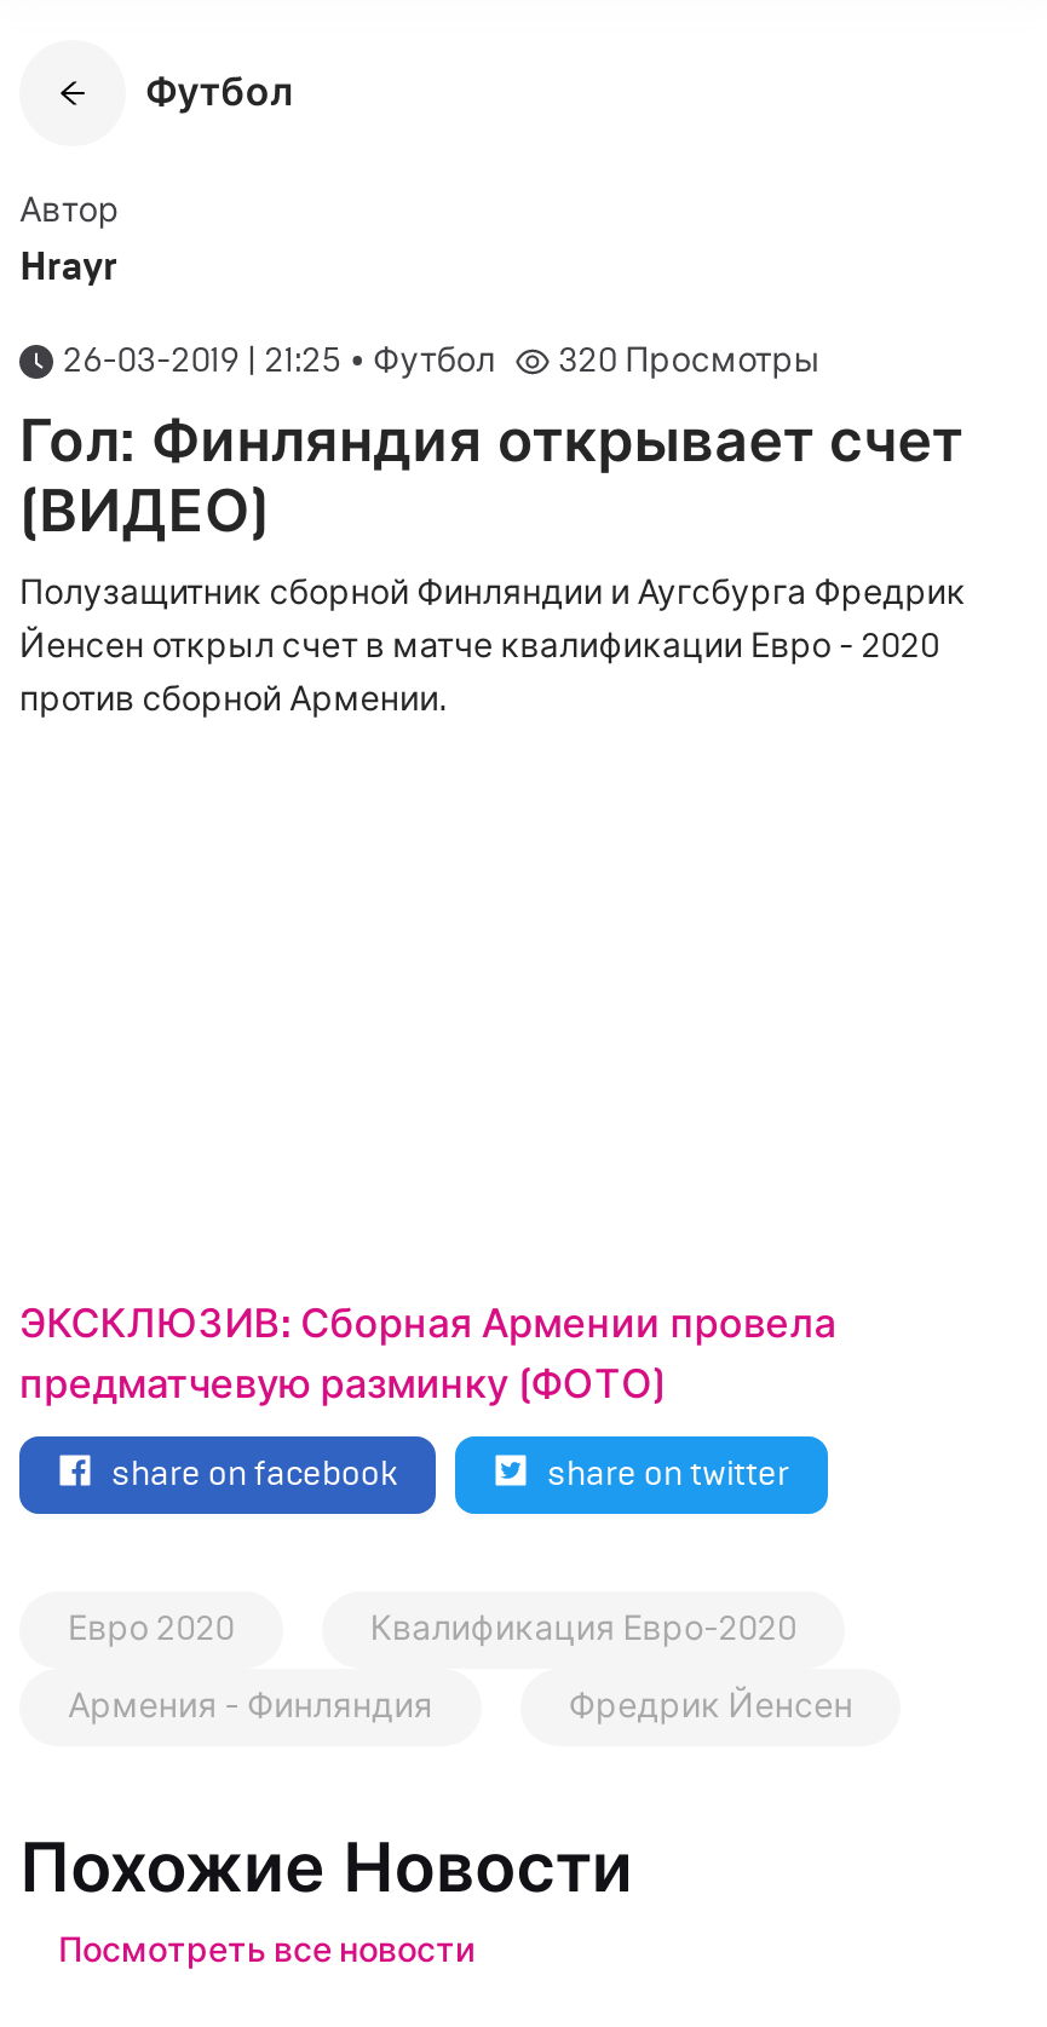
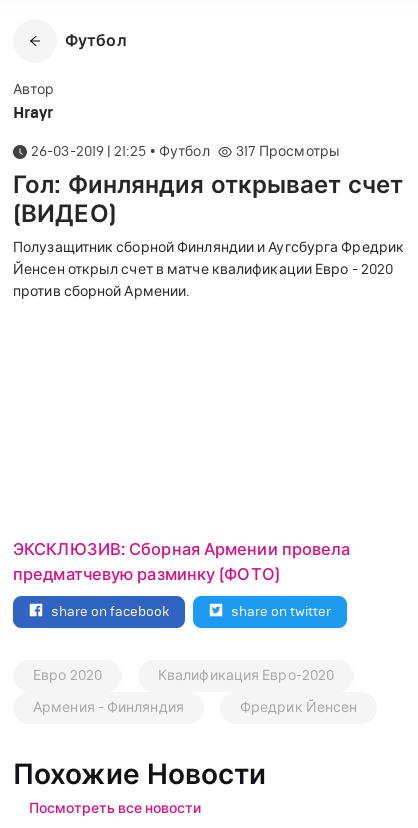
[558,340,821,381] 320 Просмотры -> [236,143,340,160] 317 Просмотры

